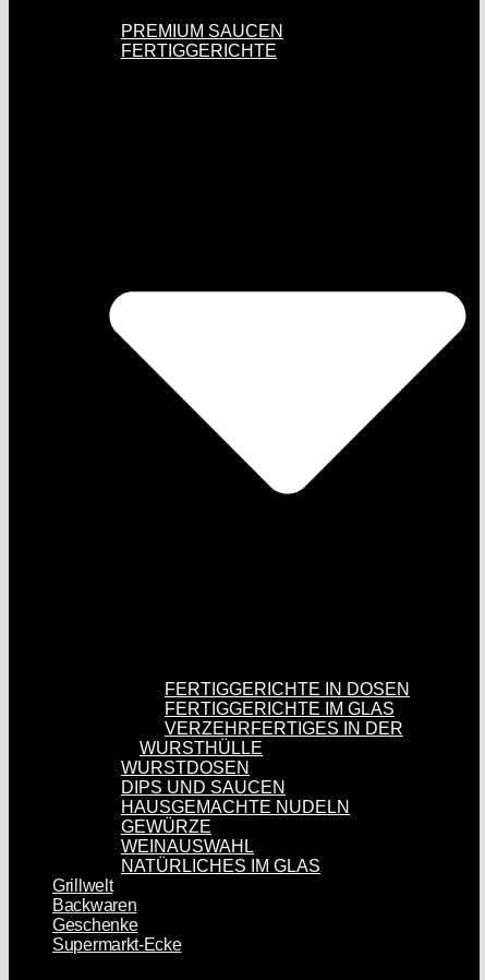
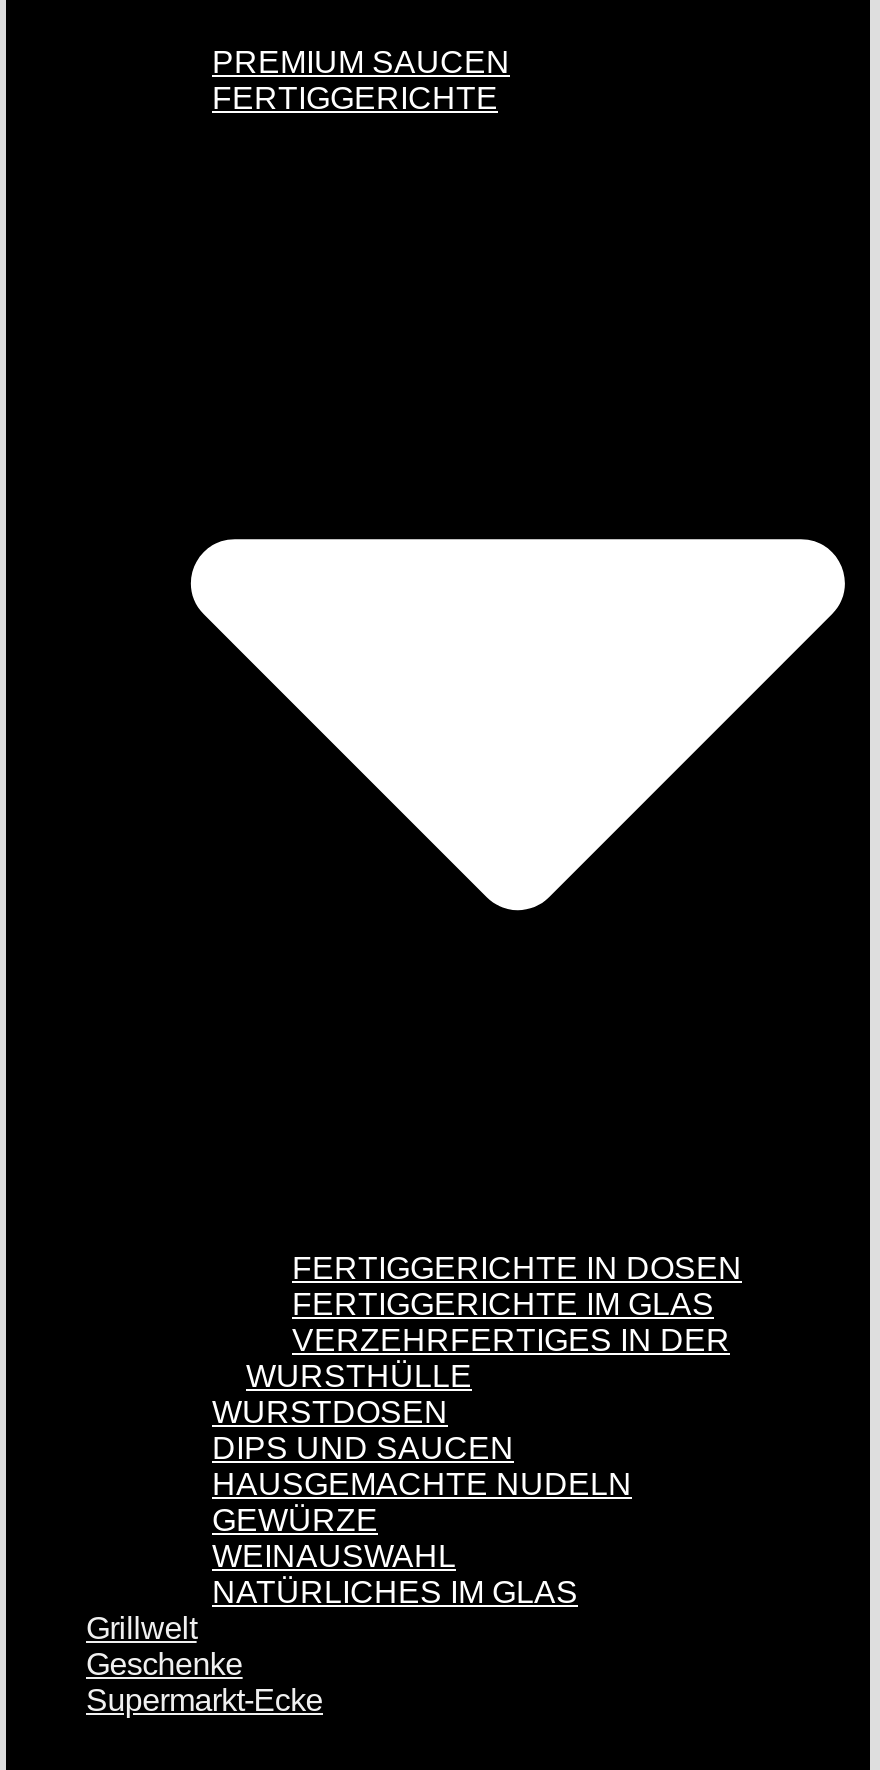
[52,896,137,914] Backwaren -> none

